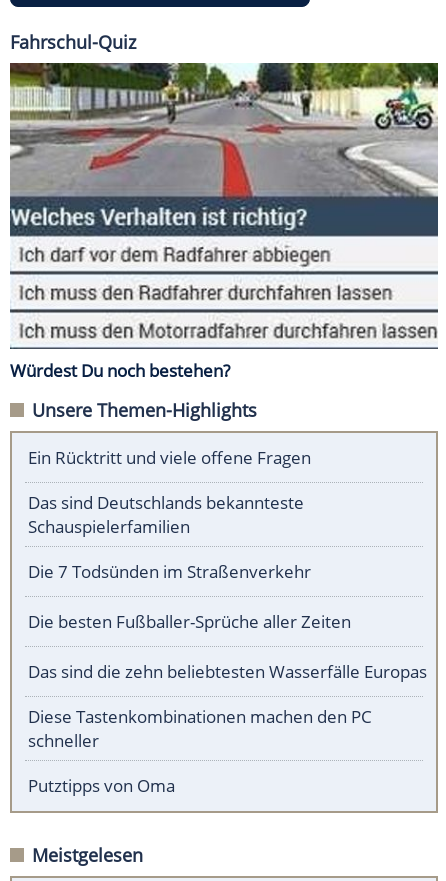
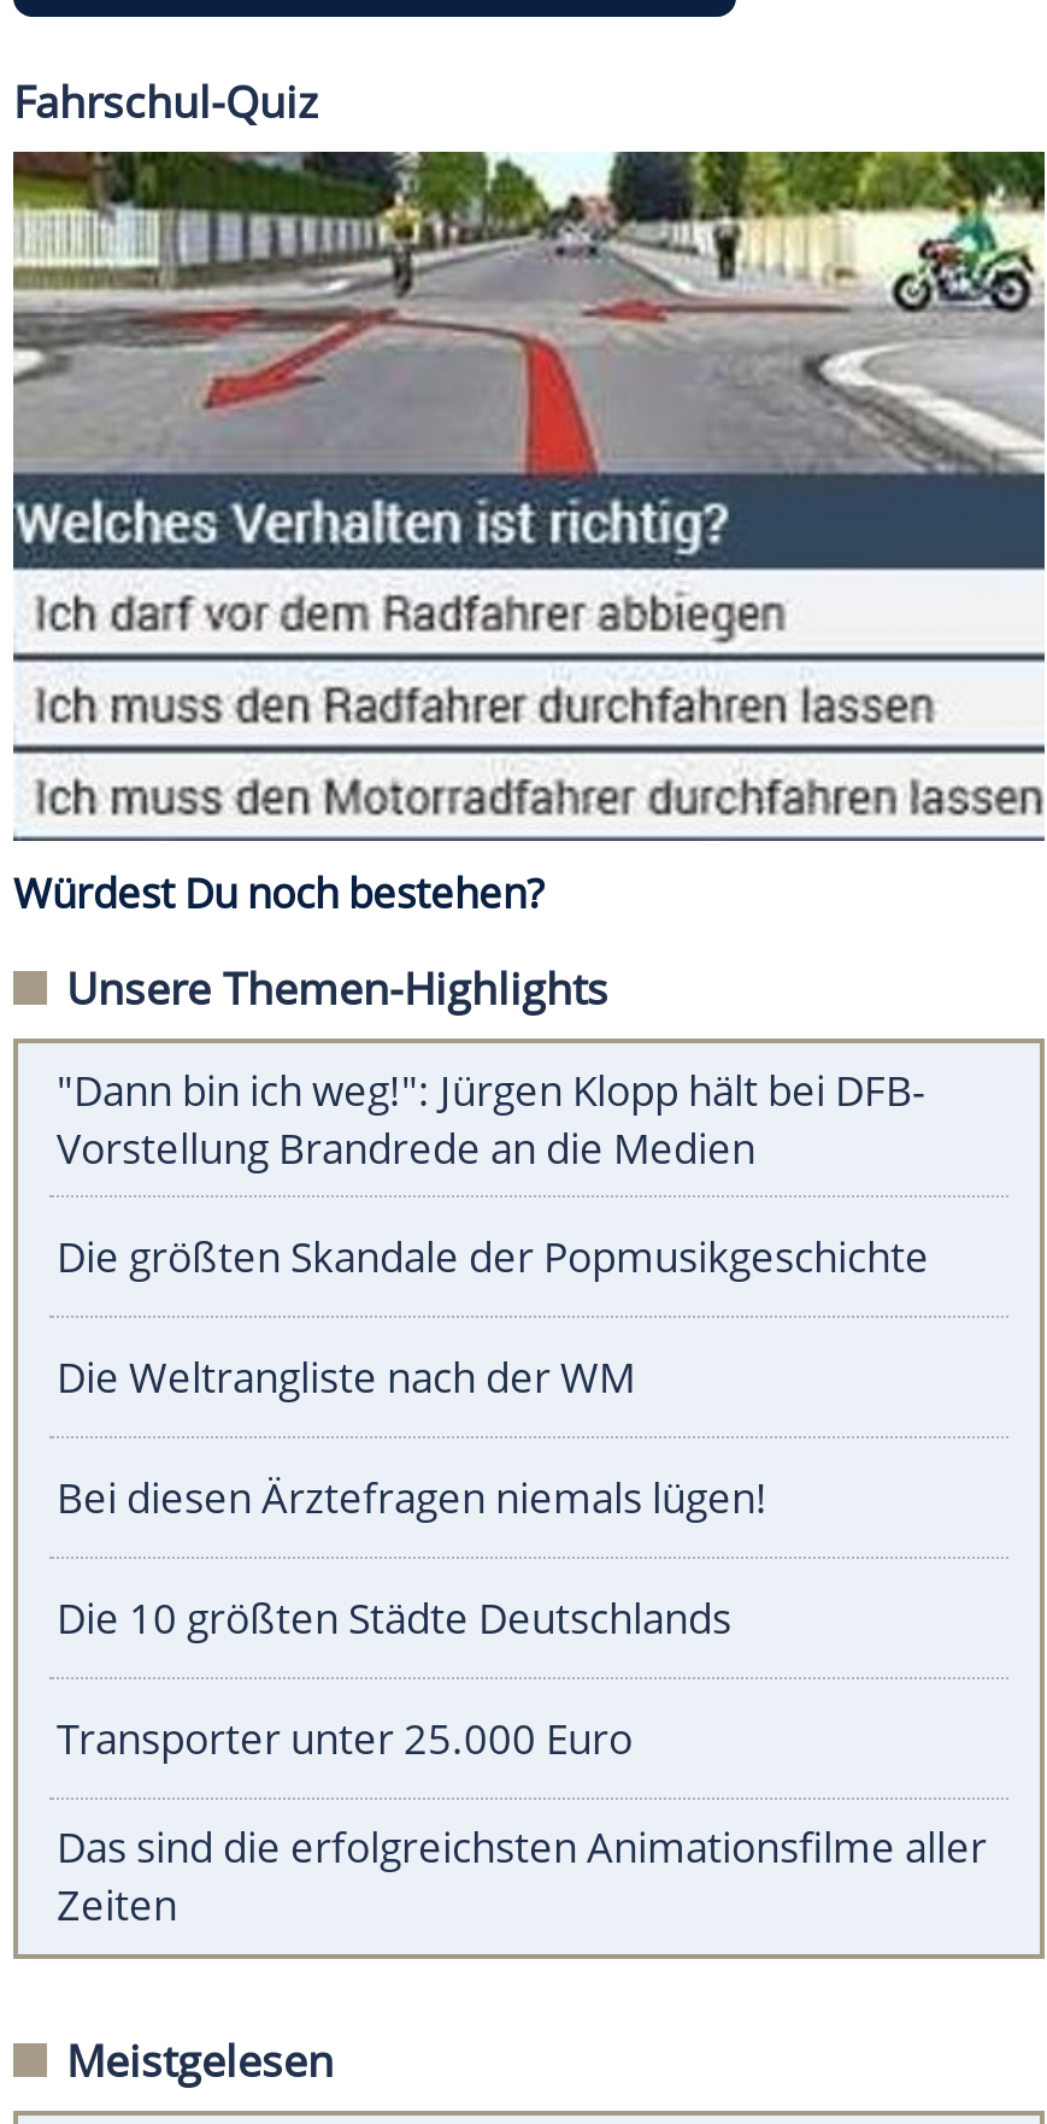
[28,446,311,469] Ein Rücktritt und viele offene Fragen -> [57,1062,924,1175] "Dann bin ich weg!": Jürgen Klopp hält bei DFB- | Vorstellung Brandrede an die Medien
[28,491,304,538] Das sind Deutschlands bekannteste | Schauspielerfamilien -> [57,1228,929,1284] Die größten Skandale der Popmusikgeschichte
[28,560,311,583] Die 7 Todsünden im Straßenverkehr -> [57,1349,635,1404] Die Weltrangliste nach der WM
[28,610,351,633] Die besten Fußballer-Sprüche aller Zeiten -> [57,1469,767,1525] Bei diesen Ärztefragen niemals lügen!
[28,660,427,683] Das sind die zehn beliebtesten Wasserfälle Europas -> [57,1590,731,1645] Die 10 größten Städte Deutschlands
[28,705,372,752] Diese Tastenkombinationen machen den PC | schneller -> [57,1710,633,1765] Transporter unter 25.000 Euro
[28,774,175,797] Putztipps von Oma -> [57,1818,987,1932] Das sind die erfolgreichsten Animationsfilme aller | Zeiten

